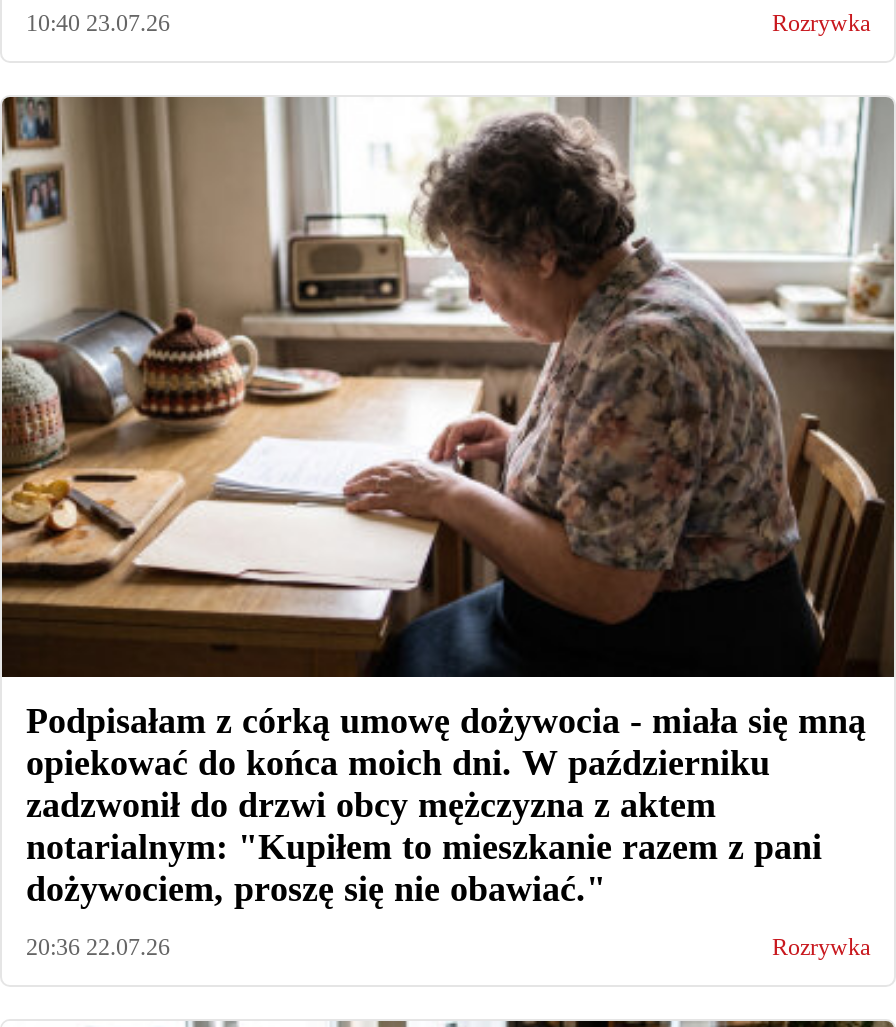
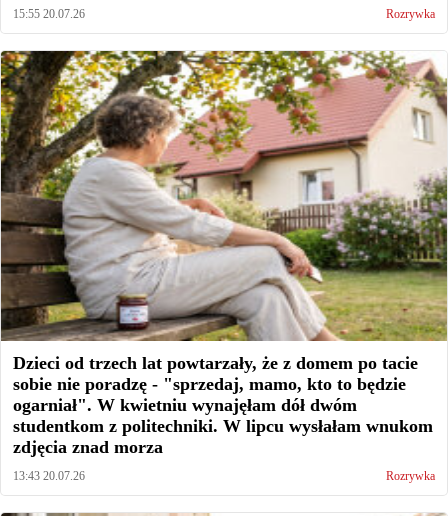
[26,9,170,37] 10:40 23.07.26 -> [13,7,85,21] 15:55 20.07.26
[6,95,890,909] [image] | Podpisałam z córką umowę dożywocia - miała się mną | opiekować do końca moich dni. W październiku | zadzwonił do drzwi obcy mężczyzna z aktem | notarialnym: "Kupiłem to mieszkanie razem z pani | dożywociem, proszę się nie obawiać." -> [3,50,445,457] [image] | Dzieci od trzech lat powtarzały, że z domem po tacie | sobie nie poradzę - "sprzedaj, mamo, kto to będzie | ogarniał". W kwietniu wynajęłam dół dwóm | studentkom z politechniki. W lipcu wysłałam wnukom | zdjęcia znad morza
[26,933,170,961] 20:36 22.07.26 -> [13,469,85,483] 13:43 20.07.26

